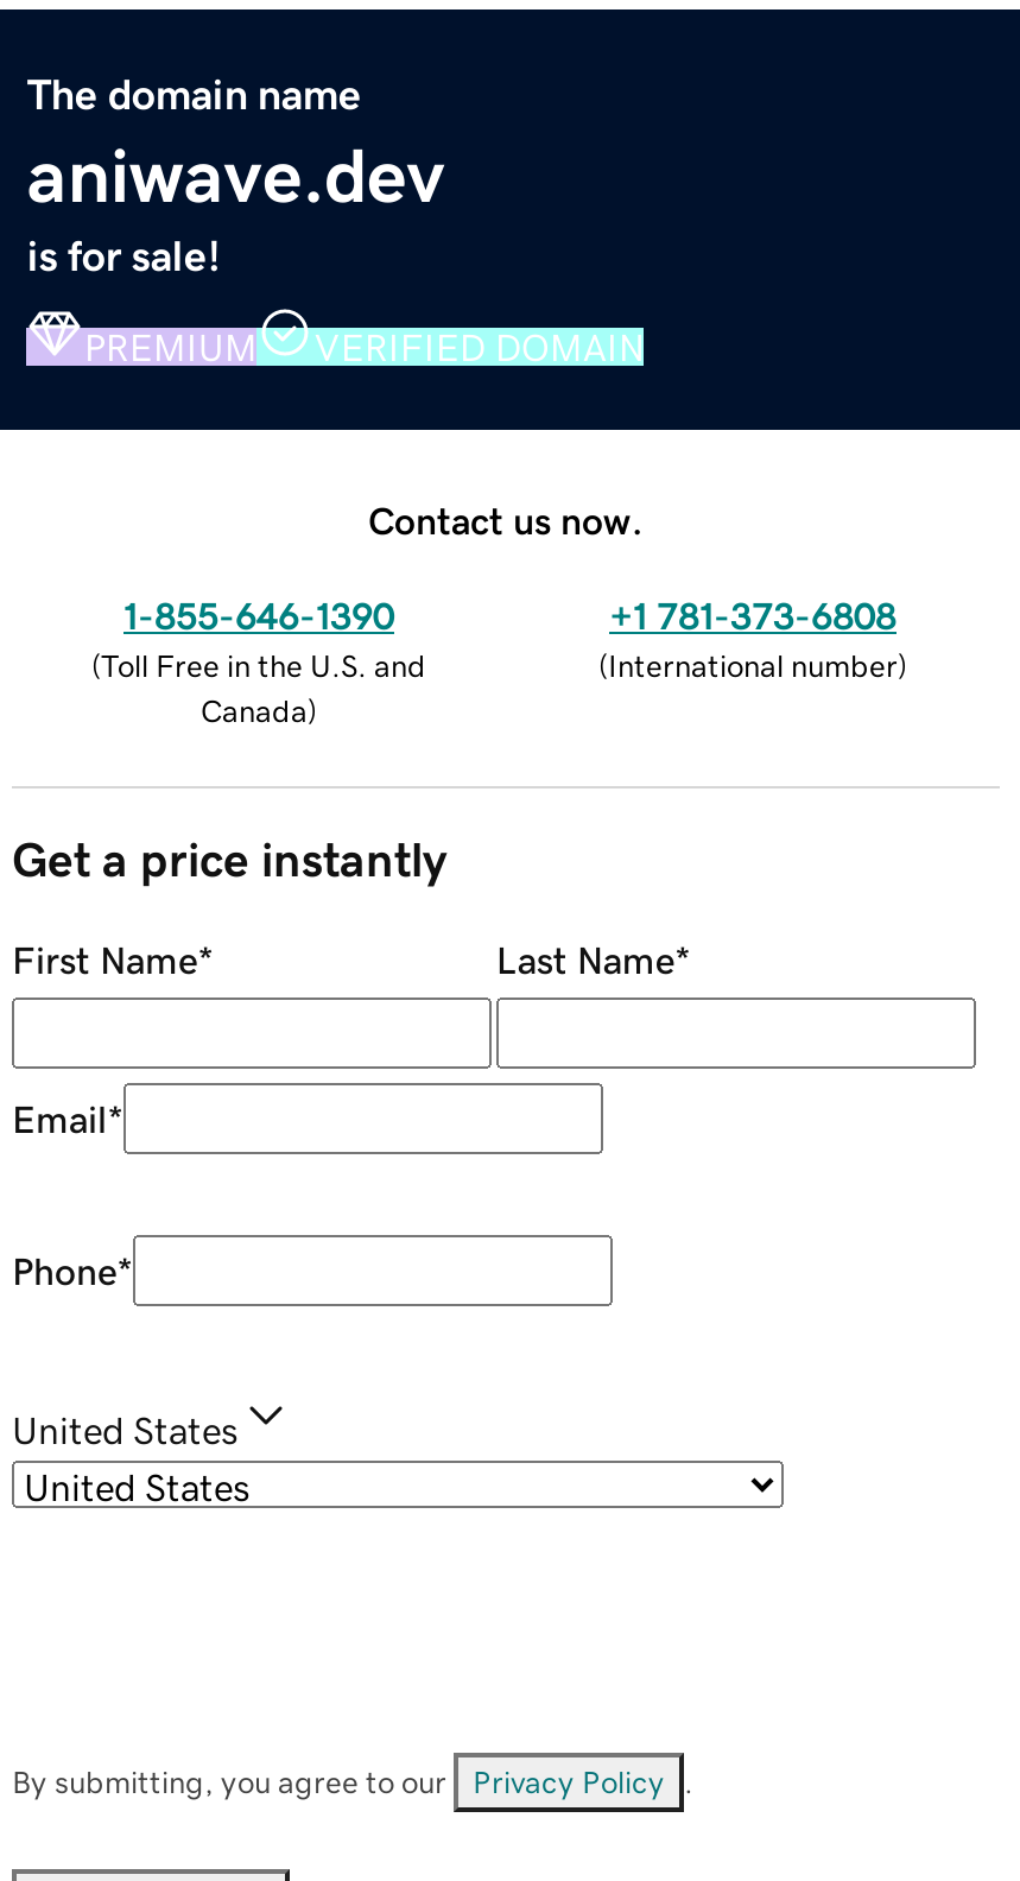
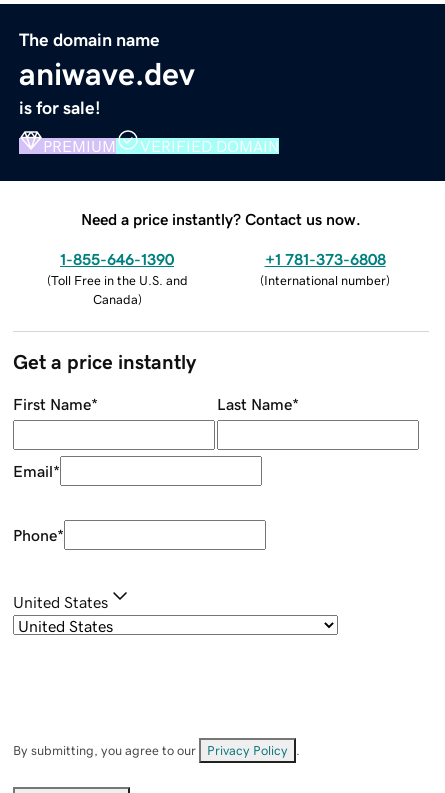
[368,500,644,538] Contact us now. -> [81,211,361,227] Need a price instantly? Contact us now.

